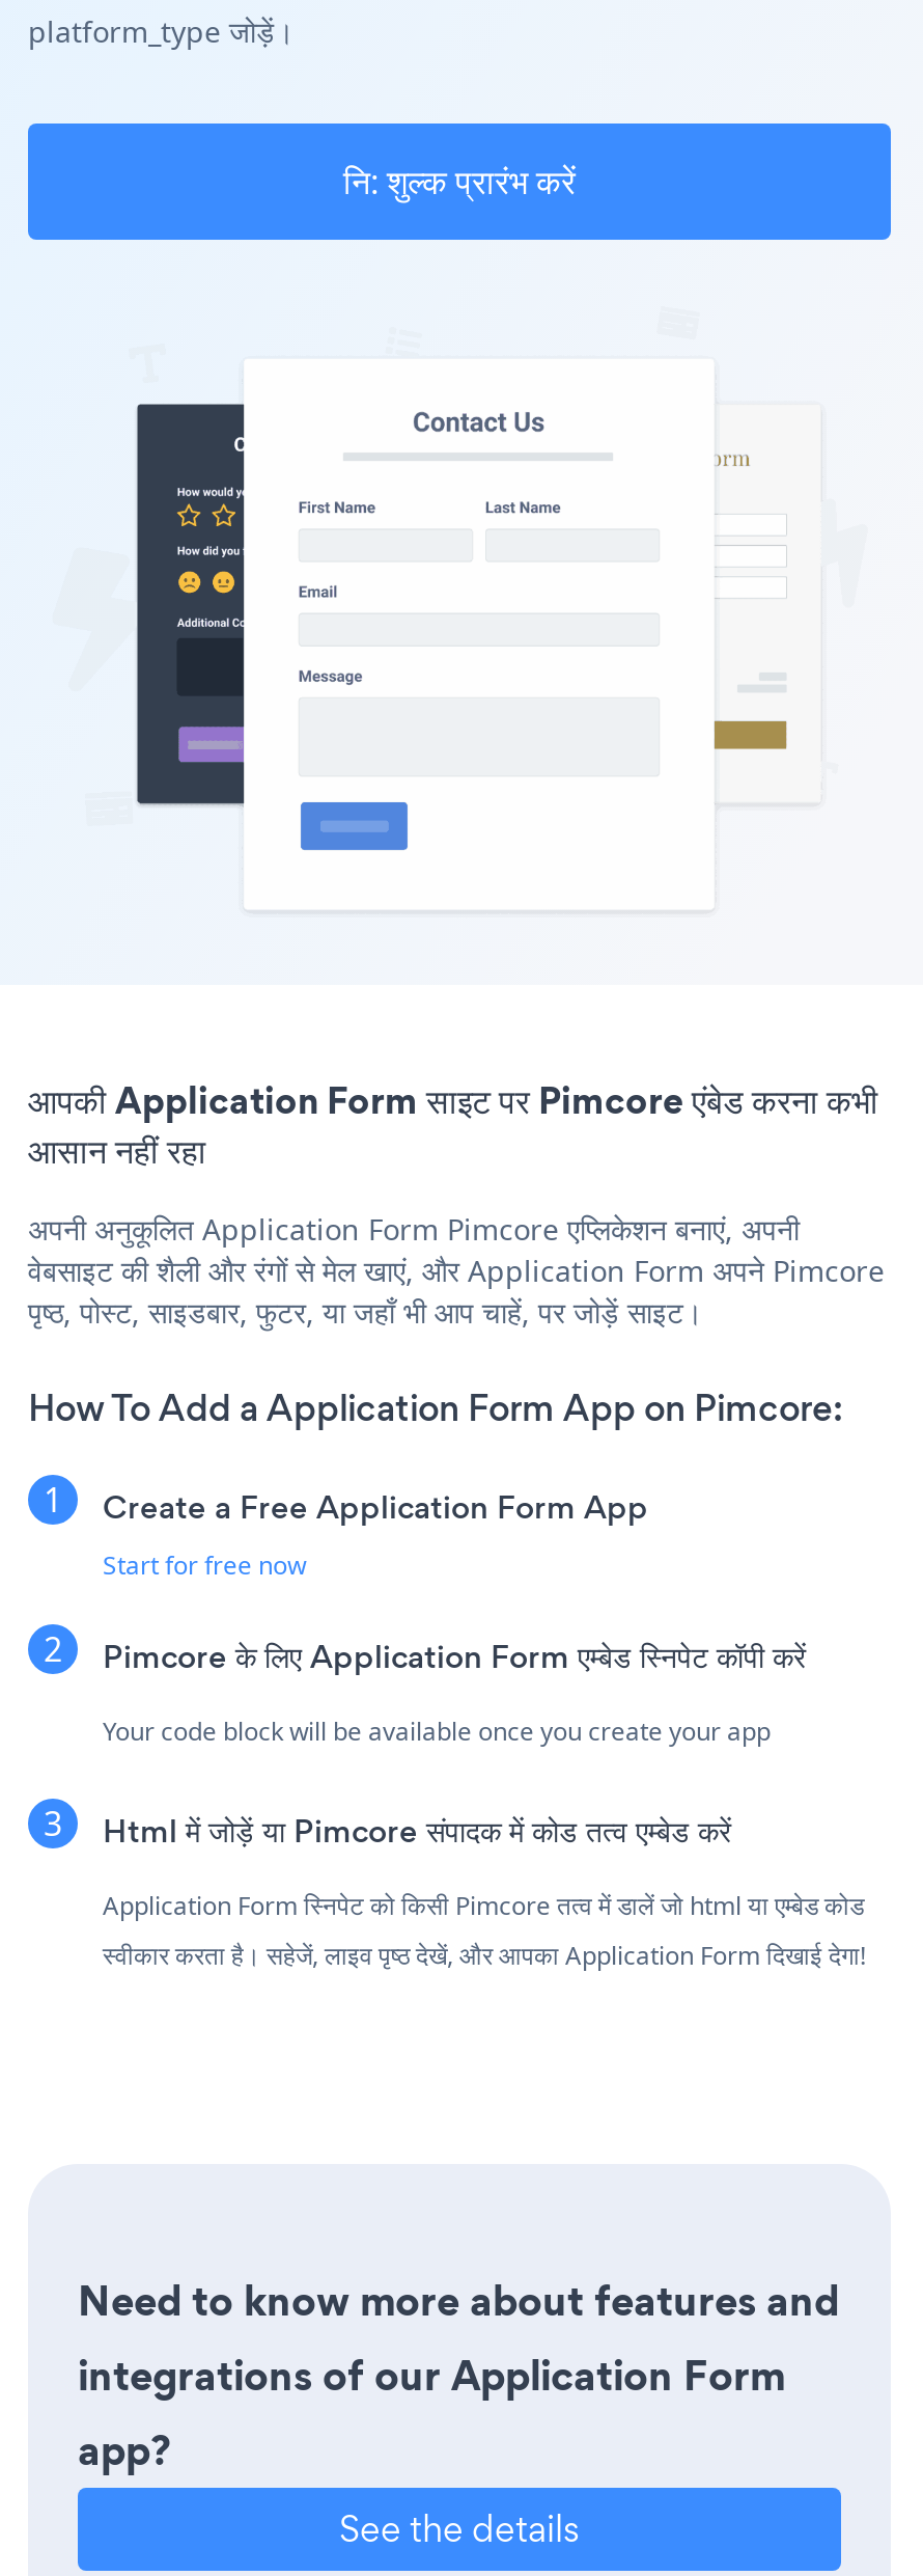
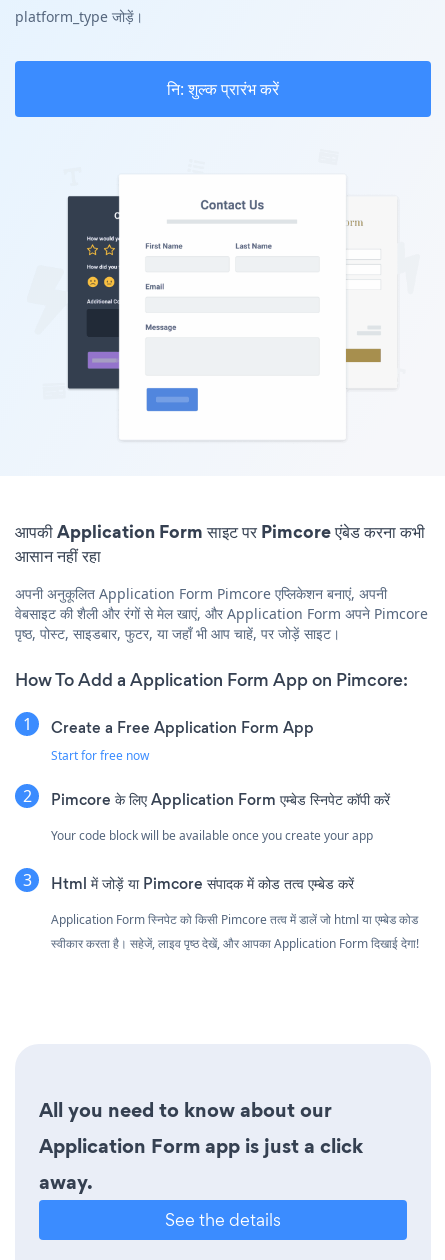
[78,2271,839,2479] Need to know more about features and | integrations of our Application Form | app? -> [39,1096,363,1196] All you need to know about our | Application Form app is just a click | away.

